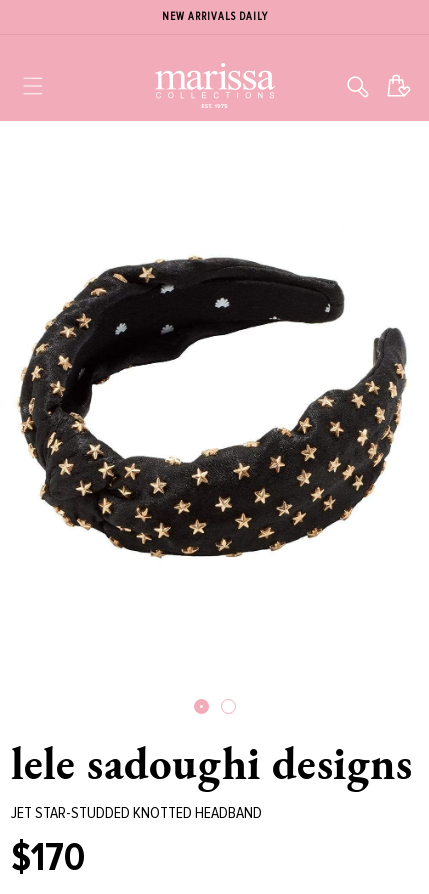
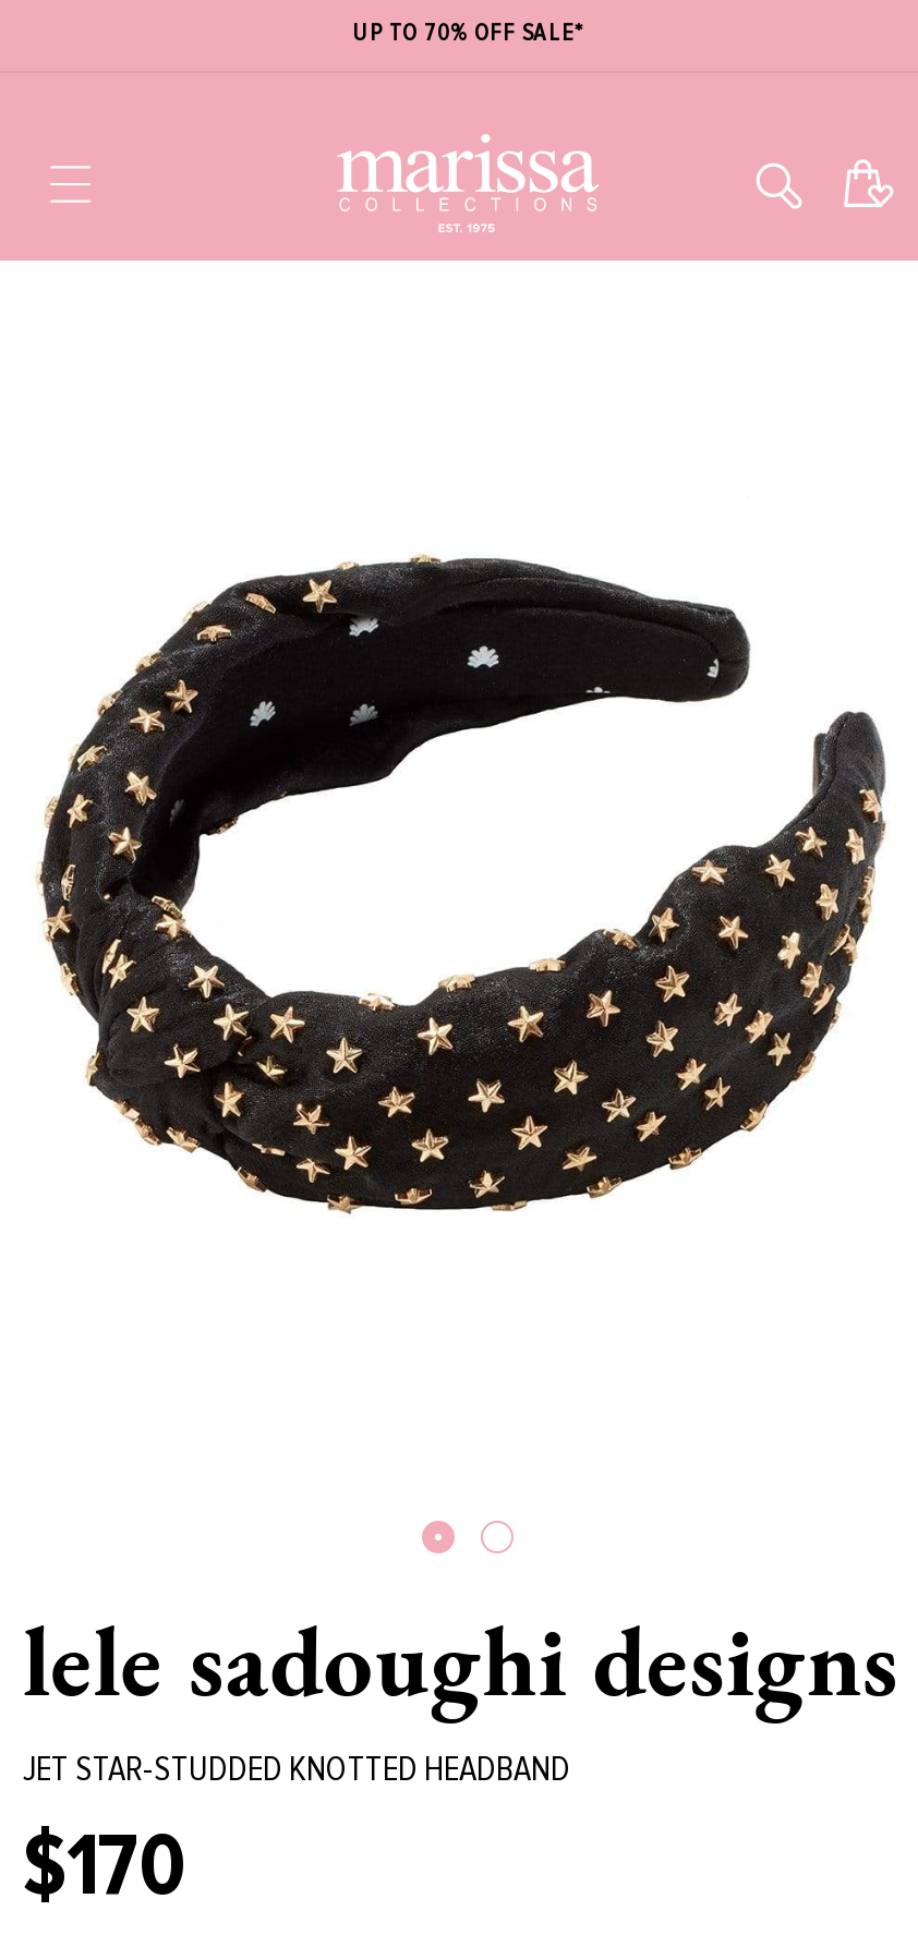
[162,10,268,23] NEW ARRIVALS DAILY -> [352,19,583,47] UP TO 70% OFF SALE*

